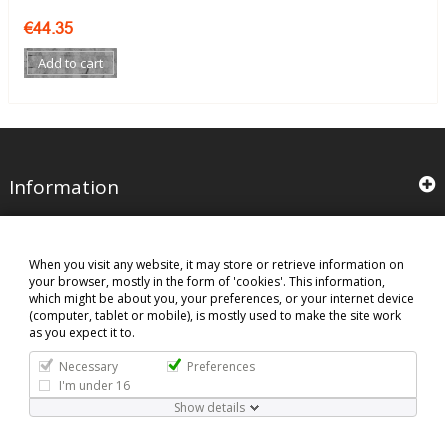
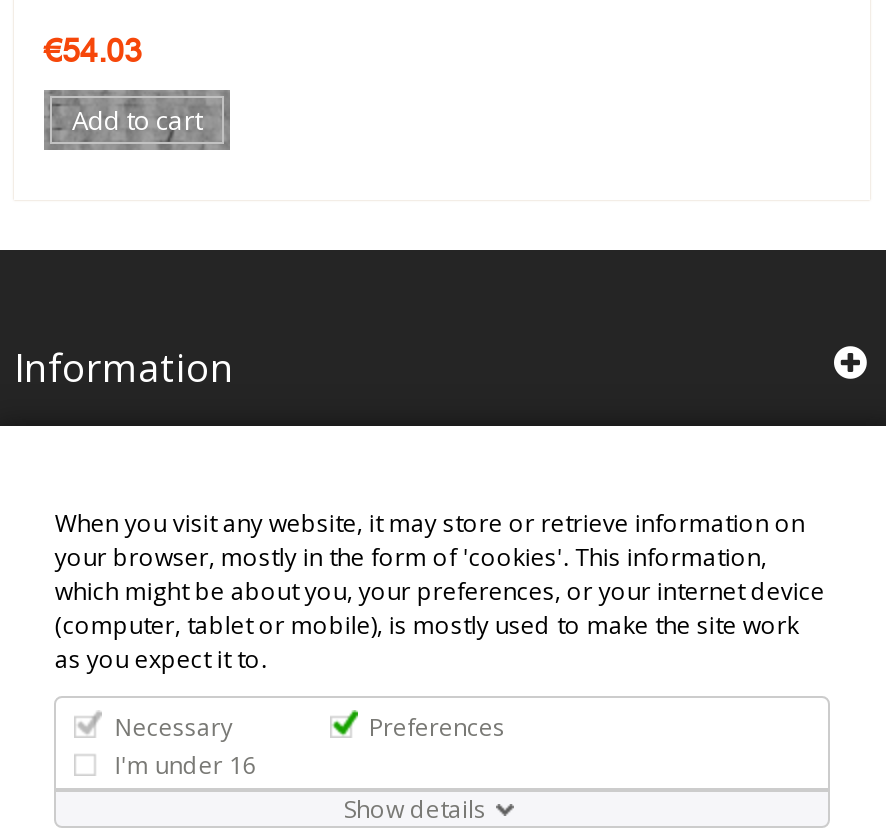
[24,19,73,37] €44.35 -> [44,32,142,68] €54.03

